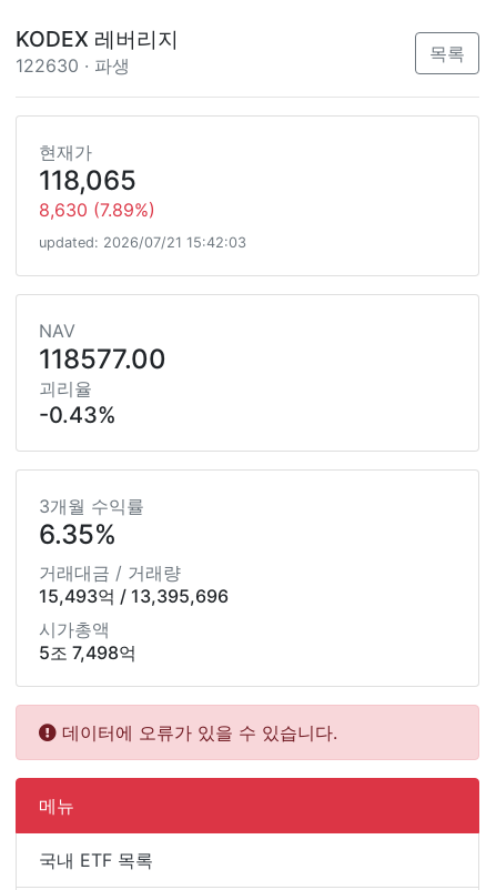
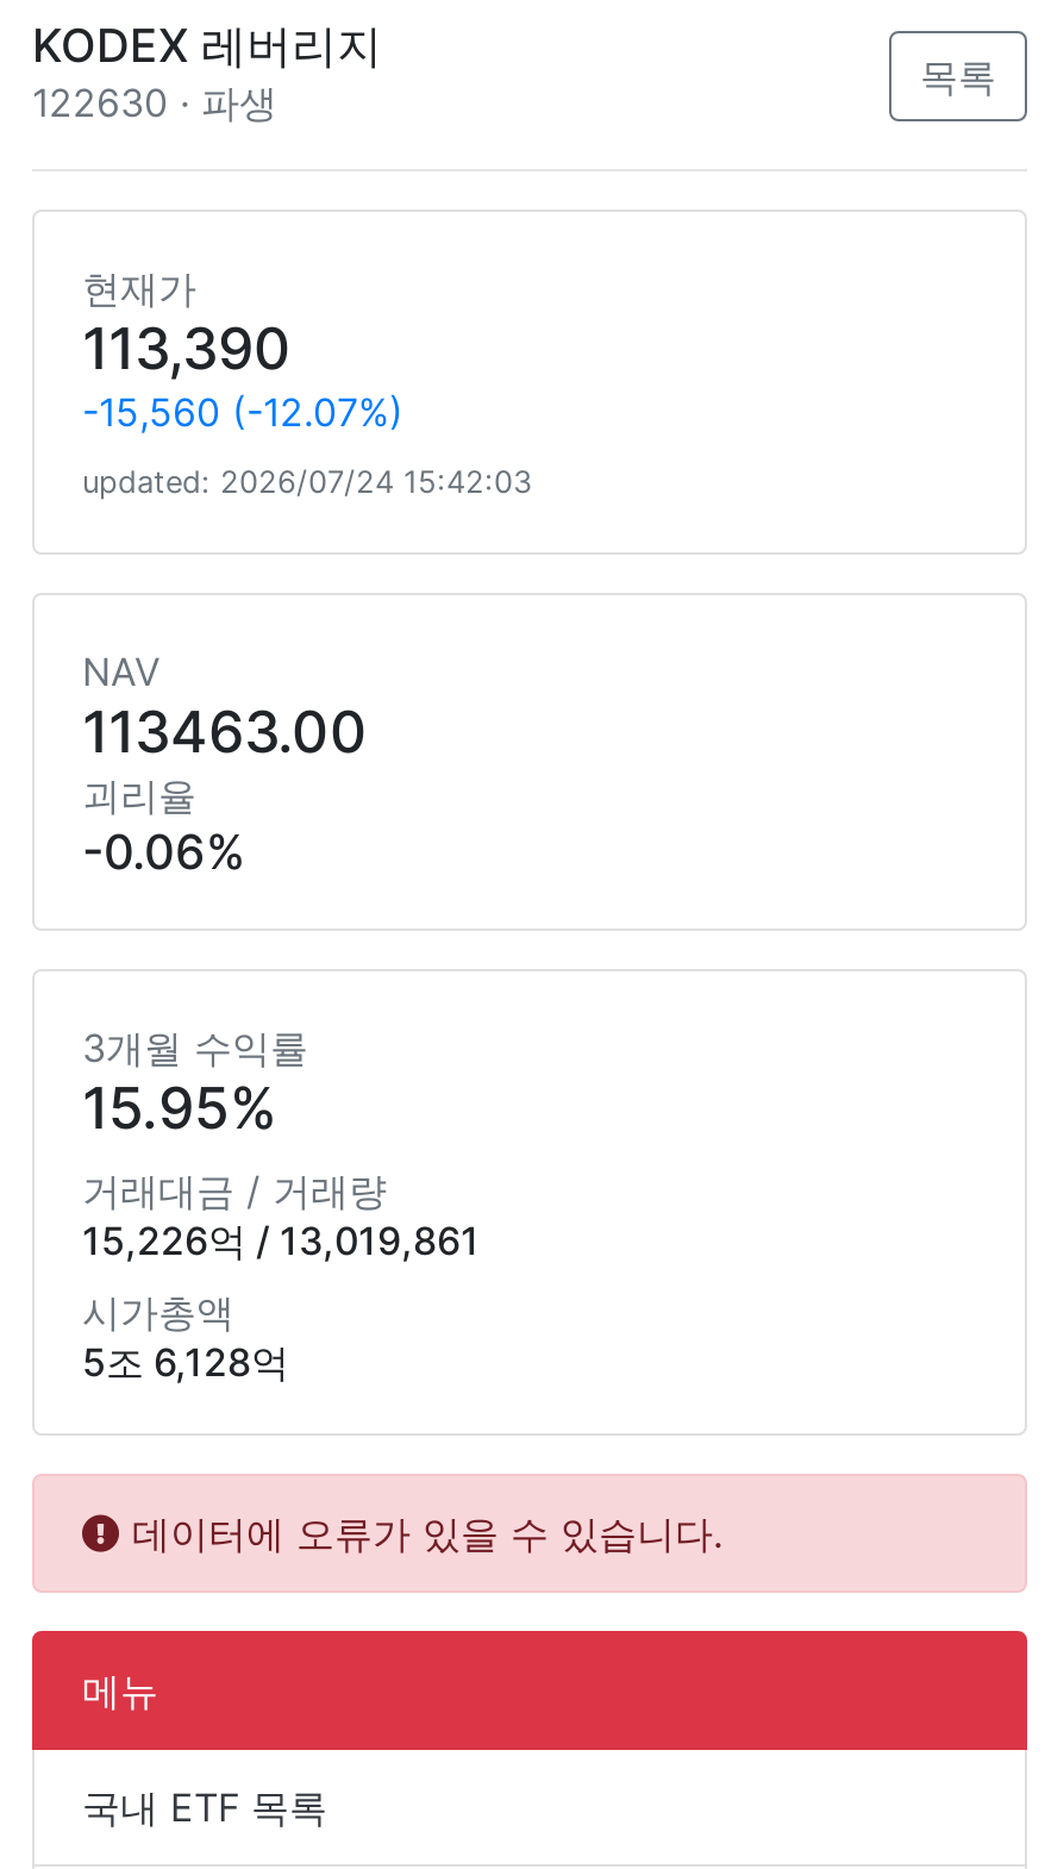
[39,164,136,196] 118,065 -> [82,314,292,383] 113,390
[39,199,155,221] 8,630 (7.89%) -> [82,388,403,436] -15,560 (-12.07%)
[39,234,246,251] updated: 2026/07/21 15:42:03 -> [82,464,532,500] updated: 2026/07/24 15:42:03
[39,343,166,375] 118577.00 -> [82,698,368,767] 113463.00
[39,402,117,428] -0.43% -> [82,824,246,881] -0.06%
[39,518,117,550] 6.35% -> [82,1074,277,1143] 15.95%
[39,585,229,607] 15,493억 / 13,395,696 -> [82,1217,480,1264] 15,226억 / 13,019,861
[39,641,136,664] 5조 7,498억 -> [82,1338,289,1386] 5조 6,128억

